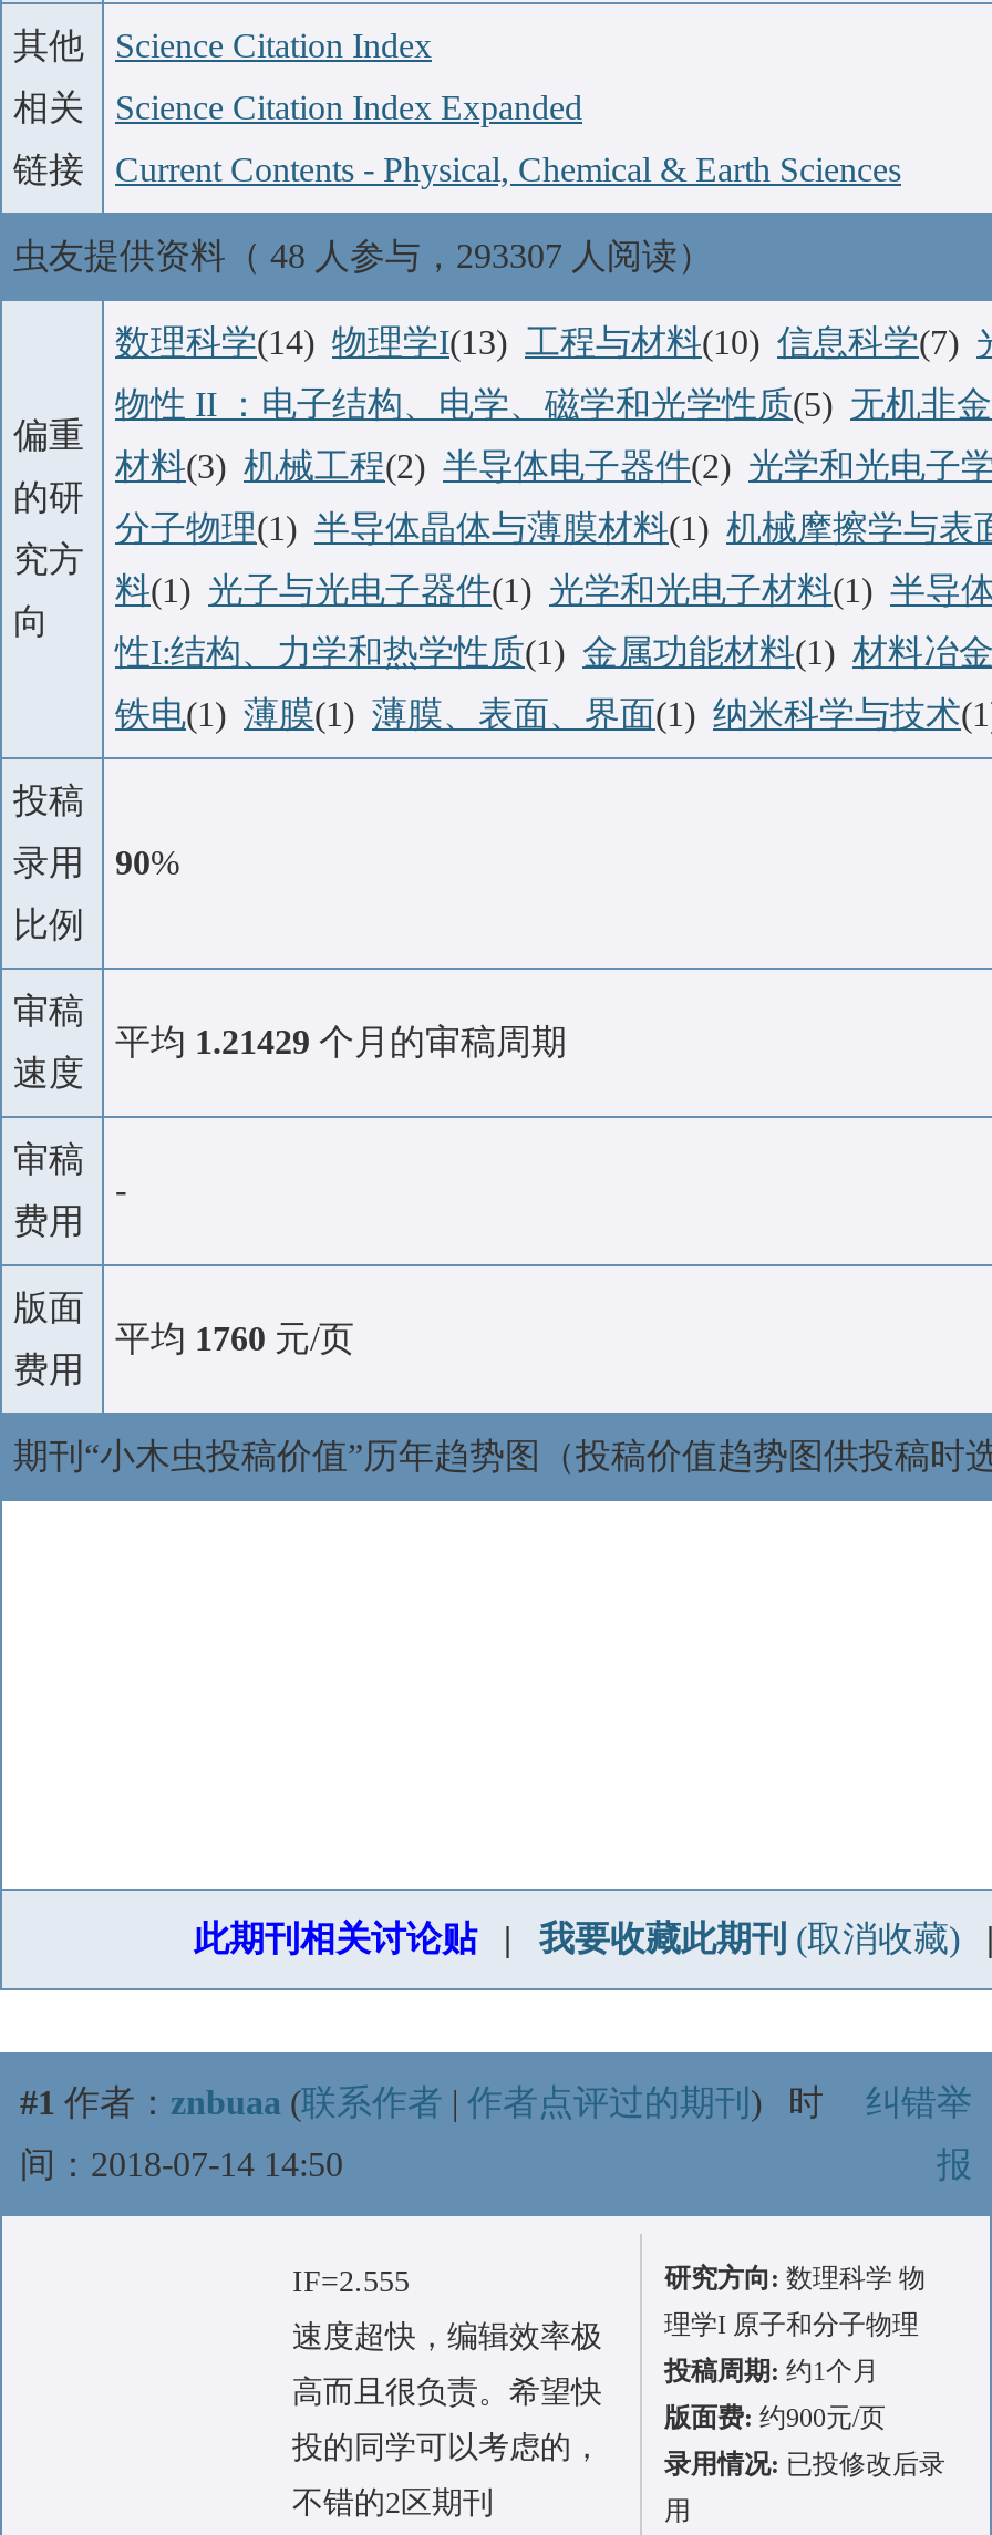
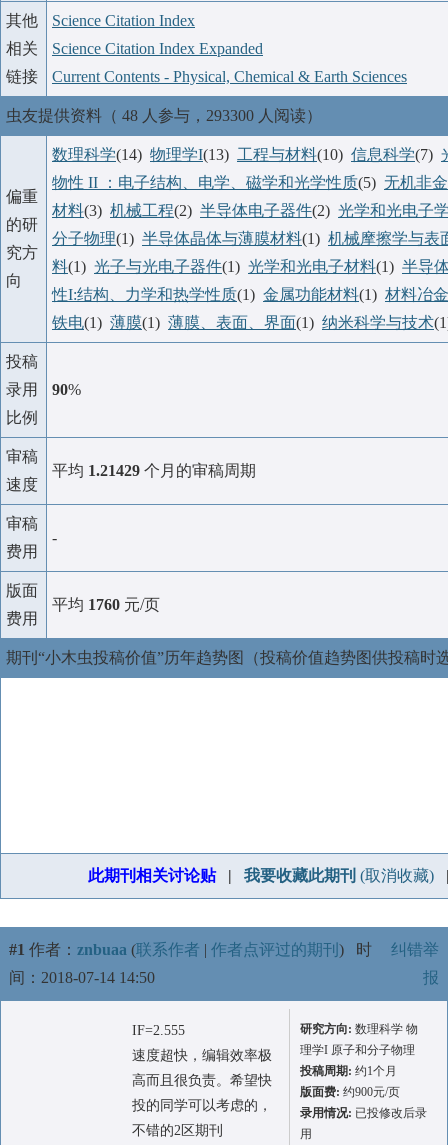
[13,237,713,275] 虫友提供资料（ 48 人参与，293307 人阅读） -> [6,107,322,124] 虫友提供资料（ 48 人参与，293300 人阅读）

